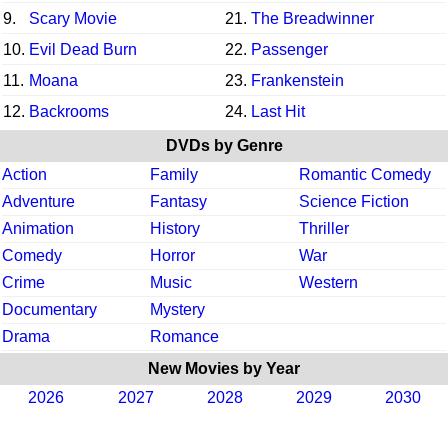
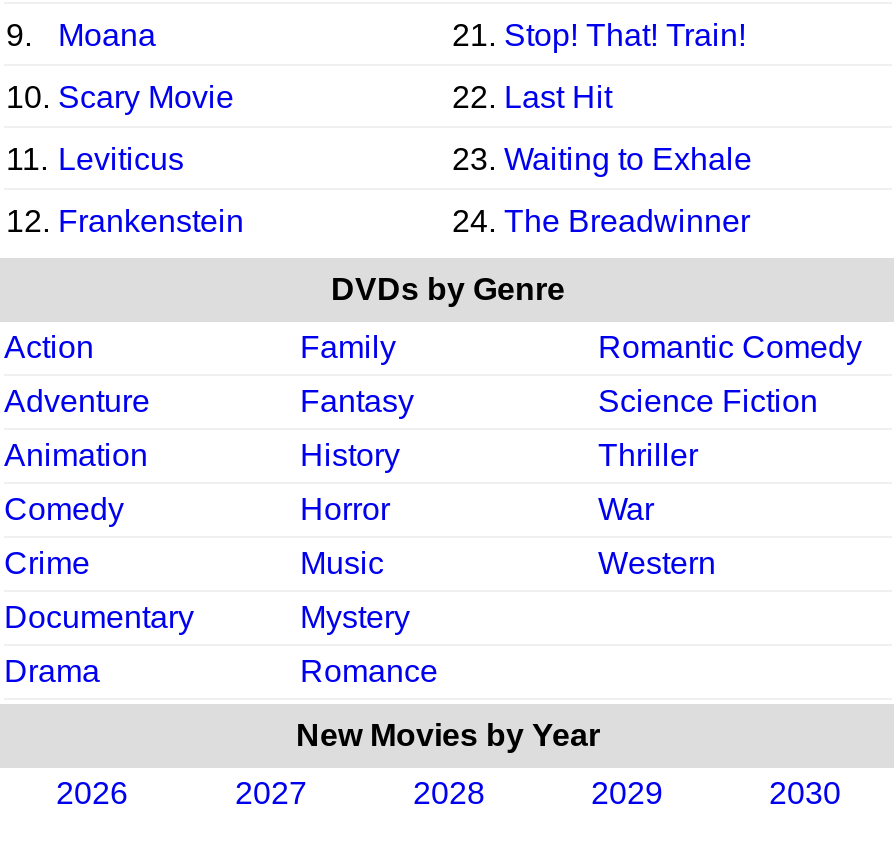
[29,10,374,27] Scary Movie | 21. The Breadwinner -> [58,18,746,52] Moana | 21. Stop! That! Train!
[3,41,328,58] 10. Evil Dead Burn | 22. Passenger -> [6,80,612,114] 10. Scary Movie | 22. Last Hit
[3,72,344,89] 11. Moana | 23. Frankenstein -> [6,142,752,176] 11. Leviticus | 23. Waiting to Exhale
[3,103,305,120] 12. Backrooms | 24. Last Hit -> [6,204,750,238] 12. Frankenstein | 24. The Breadwinner

